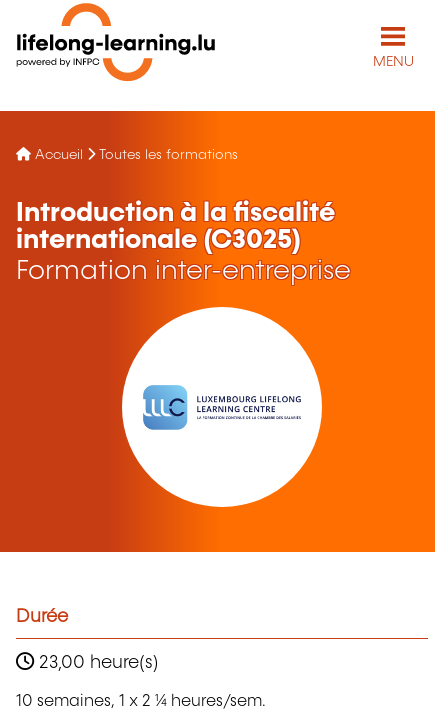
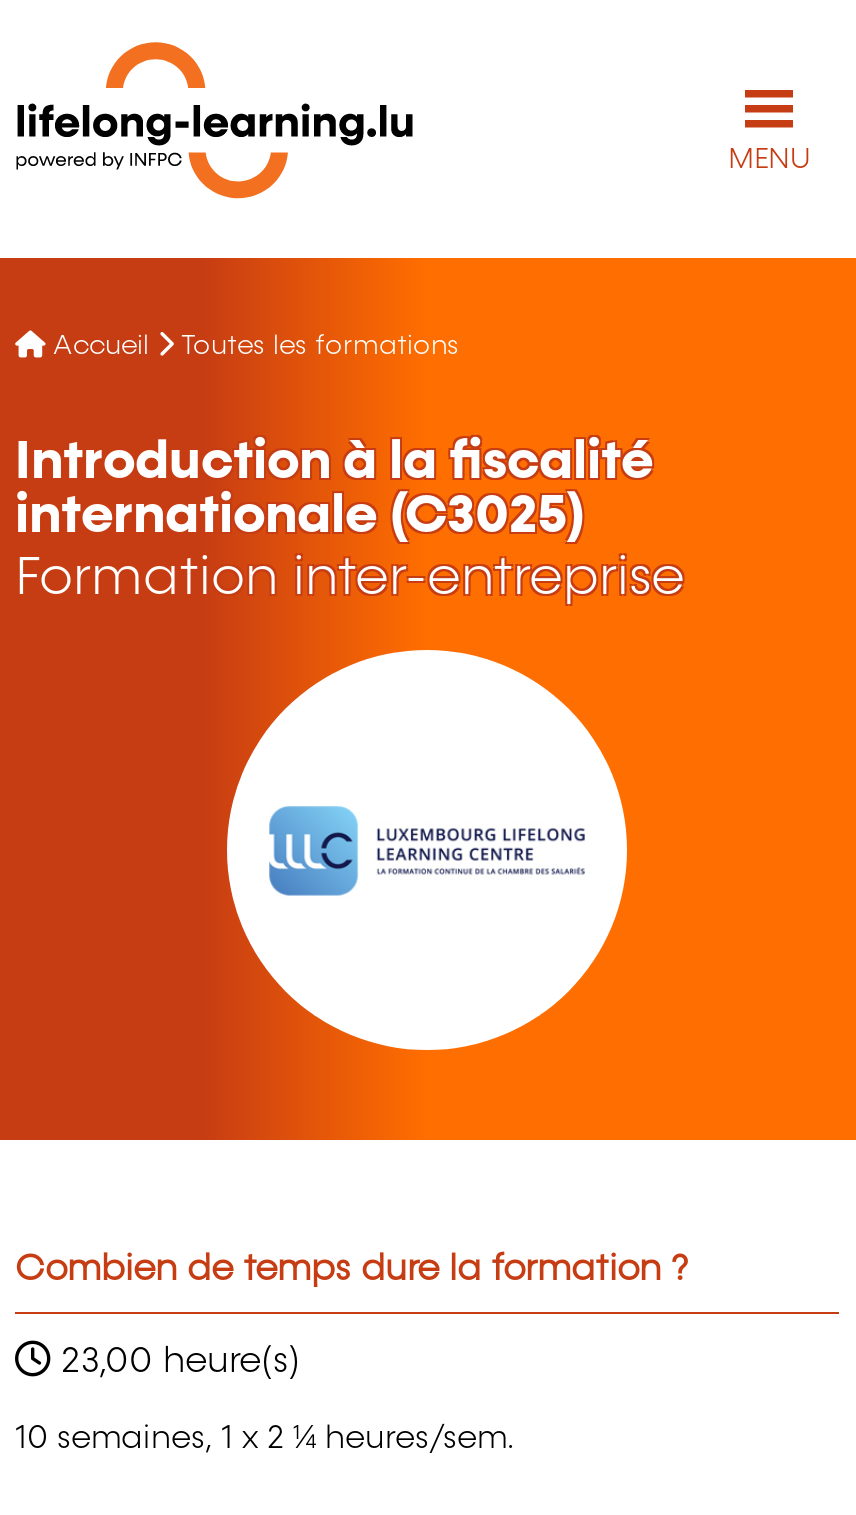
[16,608,68,626] Durée -> [15,1253,689,1289] Combien de temps dure la formation ?

